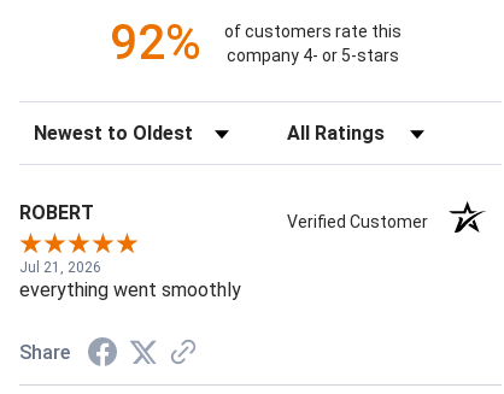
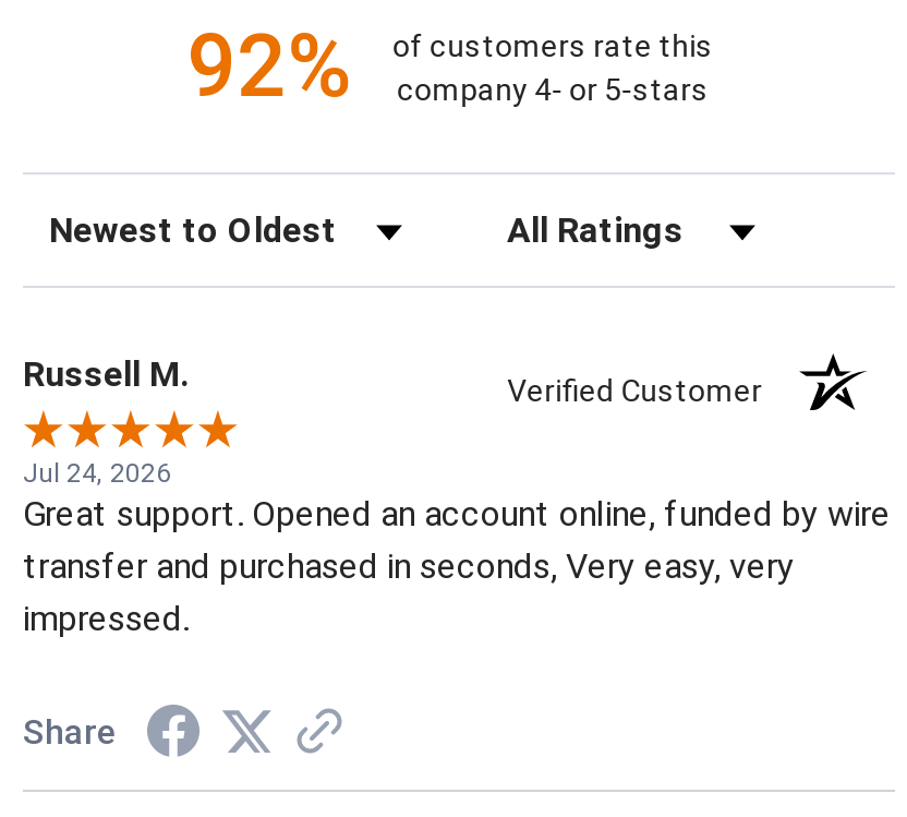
[19,201,94,224] ROBERT -> [23,353,189,395] Russell M.
[19,259,241,301] Jul 21, 2026 | everything went smoothly -> [23,458,891,639] Jul 24, 2026 | Great support. Opened an account online, funded by wire | transfer and purchased in seconds, Very easy, very | impressed.

